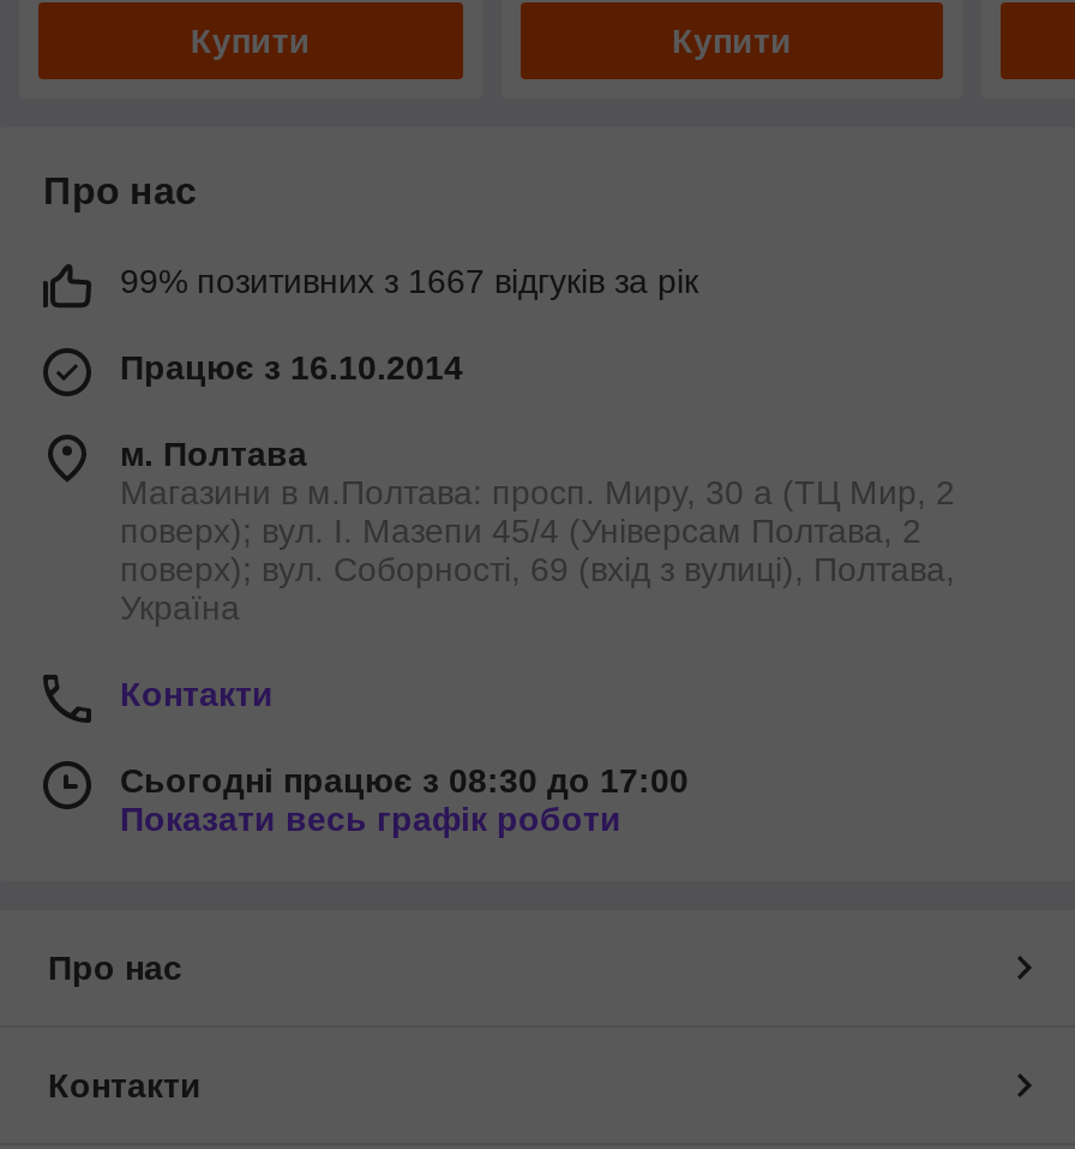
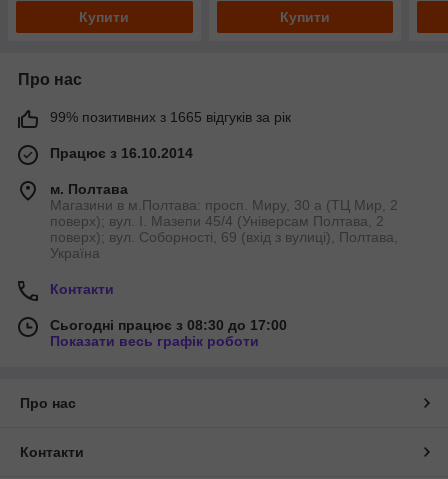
[120,261,698,300] 99% позитивних з 1667 відгуків за рік -> [50,109,291,125] 99% позитивних з 1665 відгуків за рік

